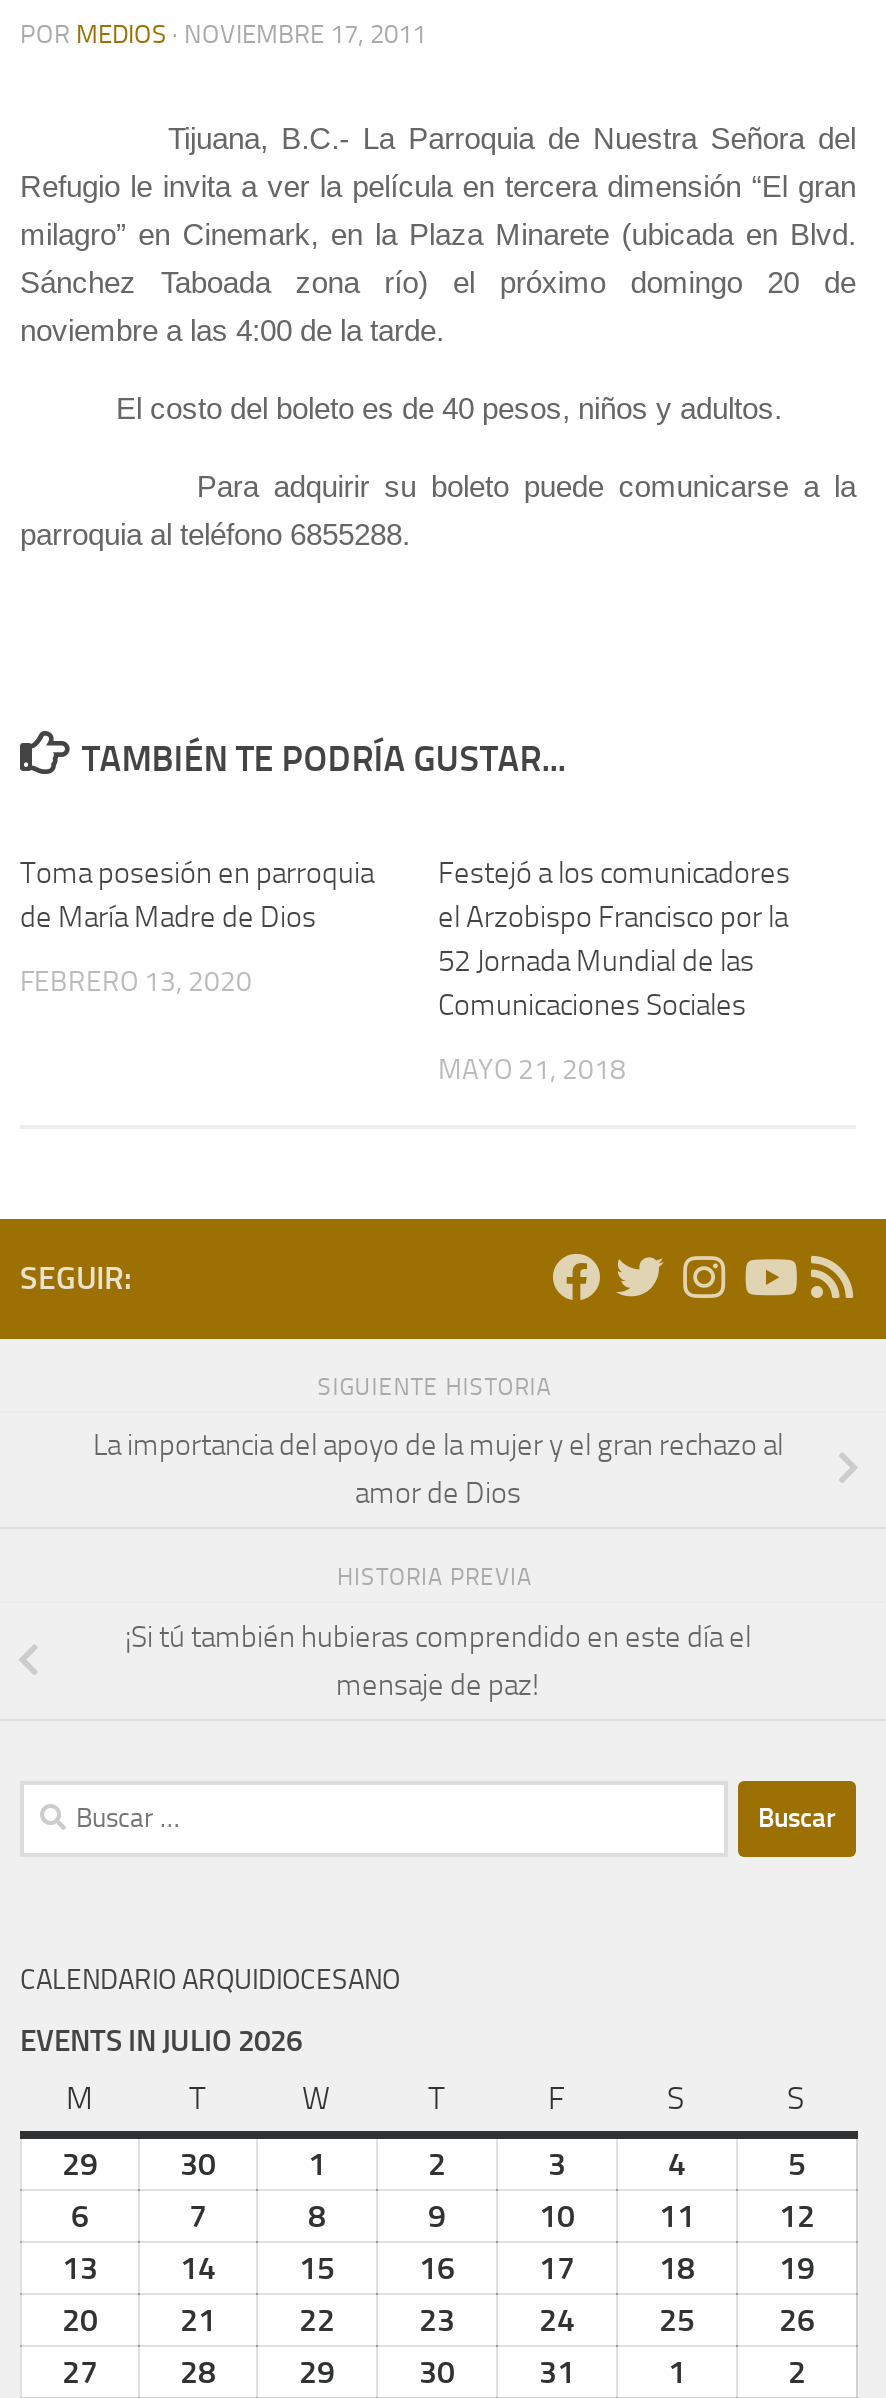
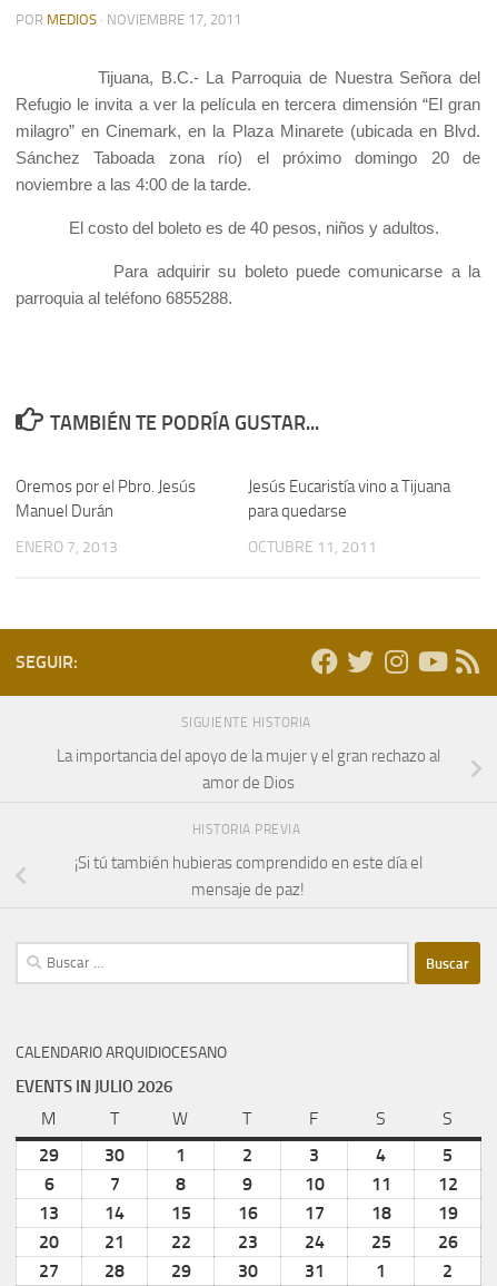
[20,856,374,936] Toma posesión en parroquia | de María Madre de Dios -> [16,477,196,521] Oremos por el Pbro. Jesús | Manuel Durán
[438,856,790,1024] Festejó a los comunicadores | el Arzobispo Francisco por la | 52 Jornada Mundial de las | Comunicaciones Sociales -> [248,477,450,521] Jesús Eucaristía vino a Tijuana | para quedarse
[20,966,252,1000] FEBRERO 13, 2020 -> [16,538,118,557] ENERO 7, 2013
[438,1054,626,1088] MAYO 21, 2018 -> [248,538,377,557] OCTUBRE 11, 2011

